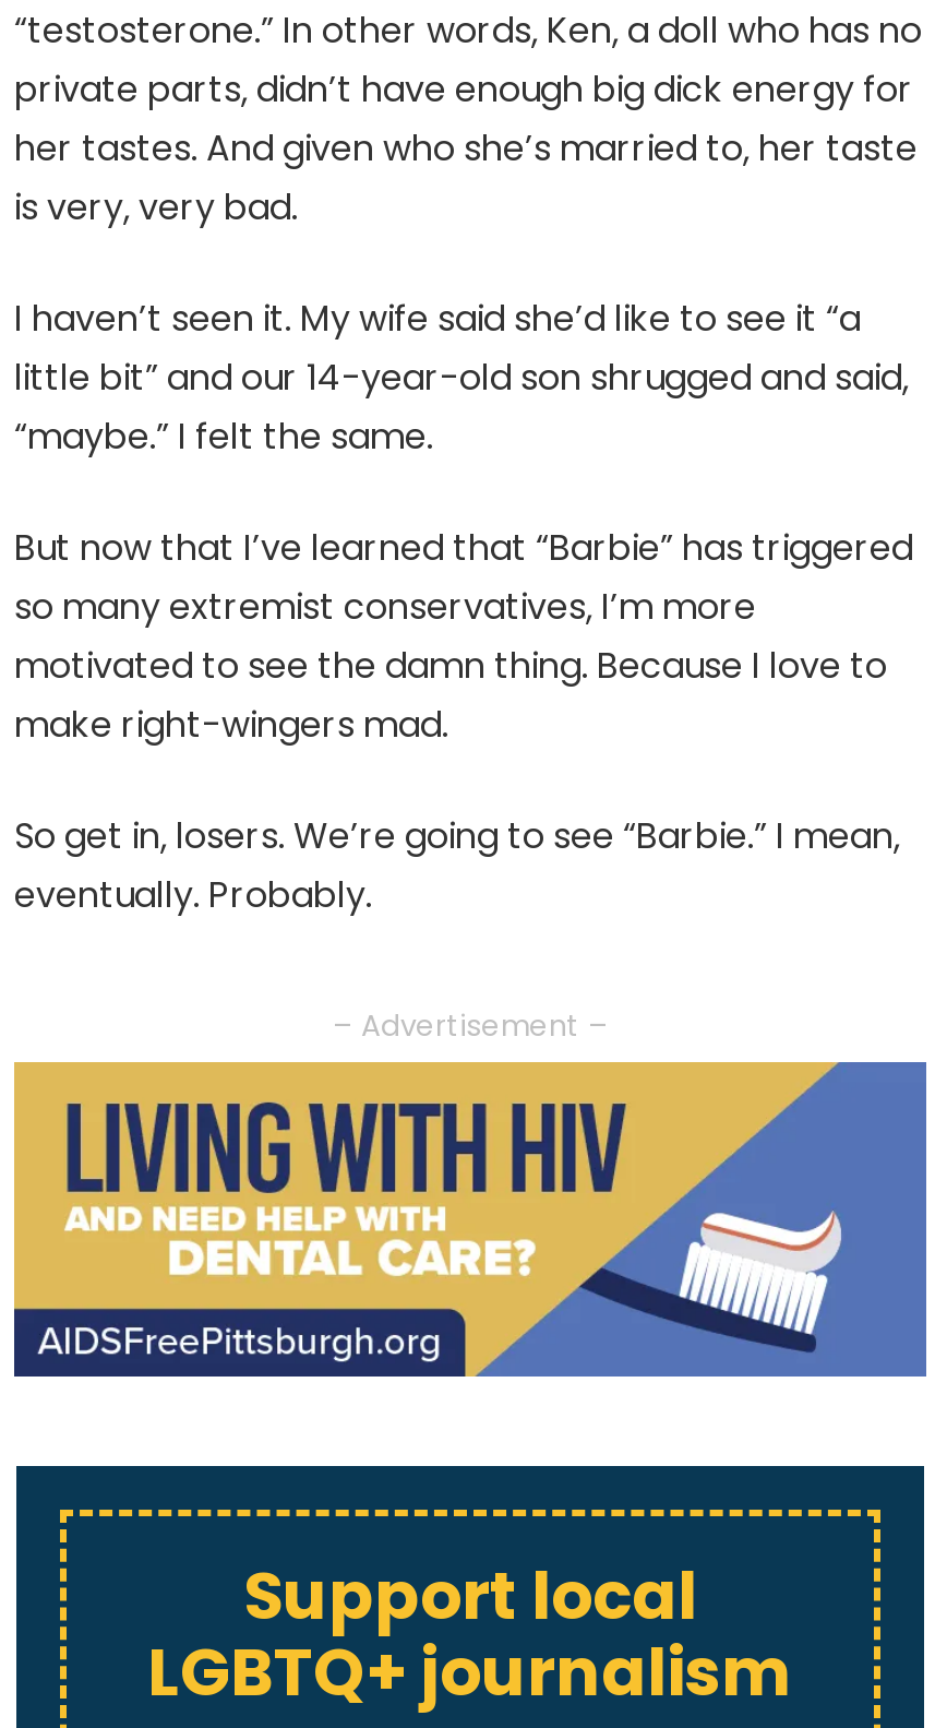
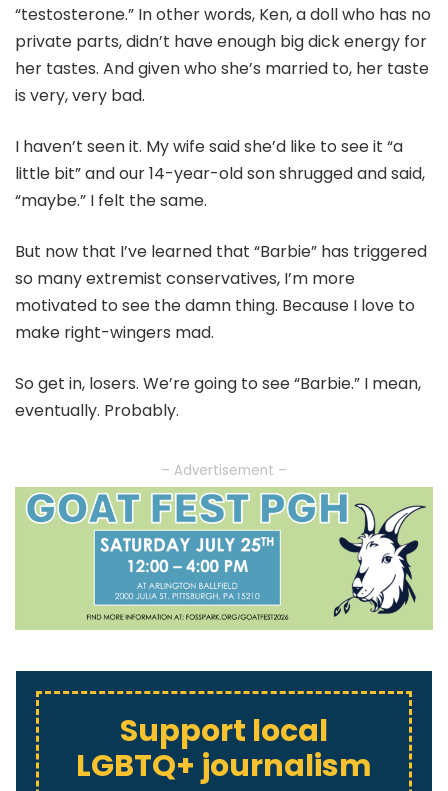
[12,1061,928,1380] [image] -> [15,487,433,631] [image]

